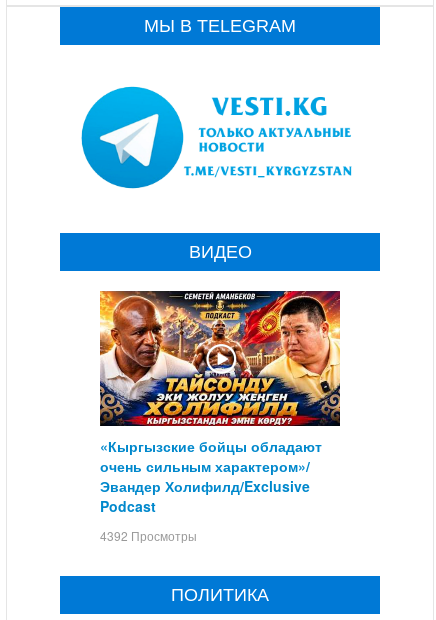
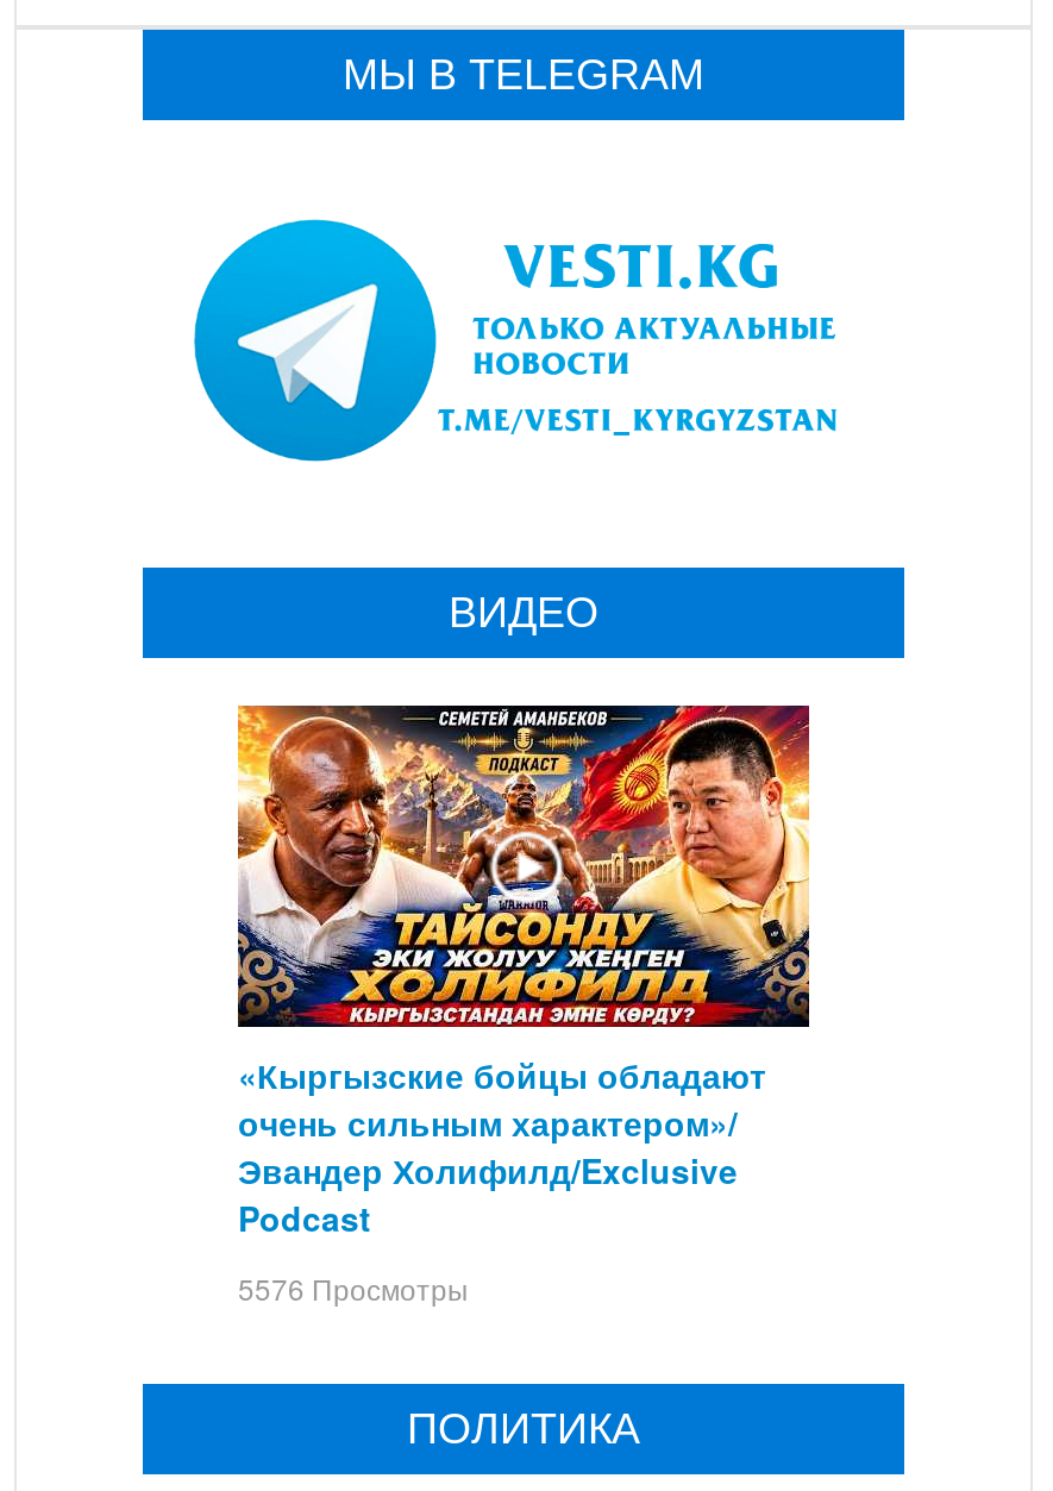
[100,527,197,544] 4392 Просмотры -> [238,1267,469,1307] 5576 Просмотры

